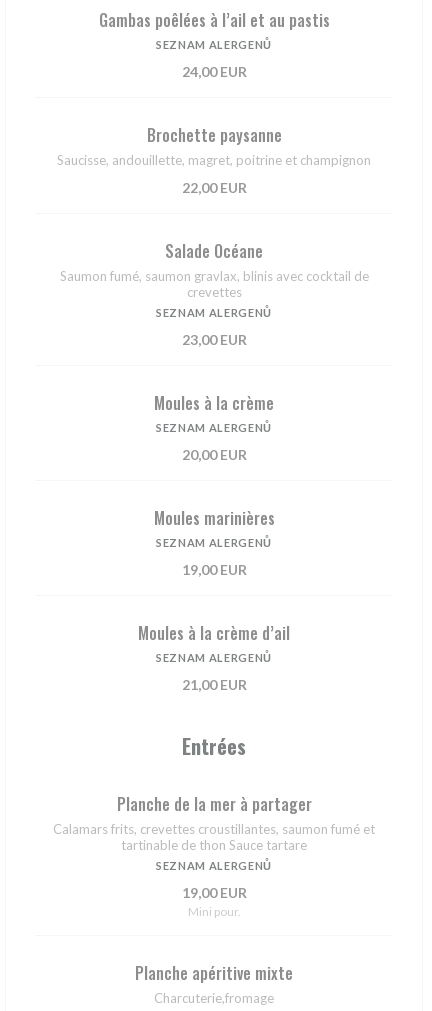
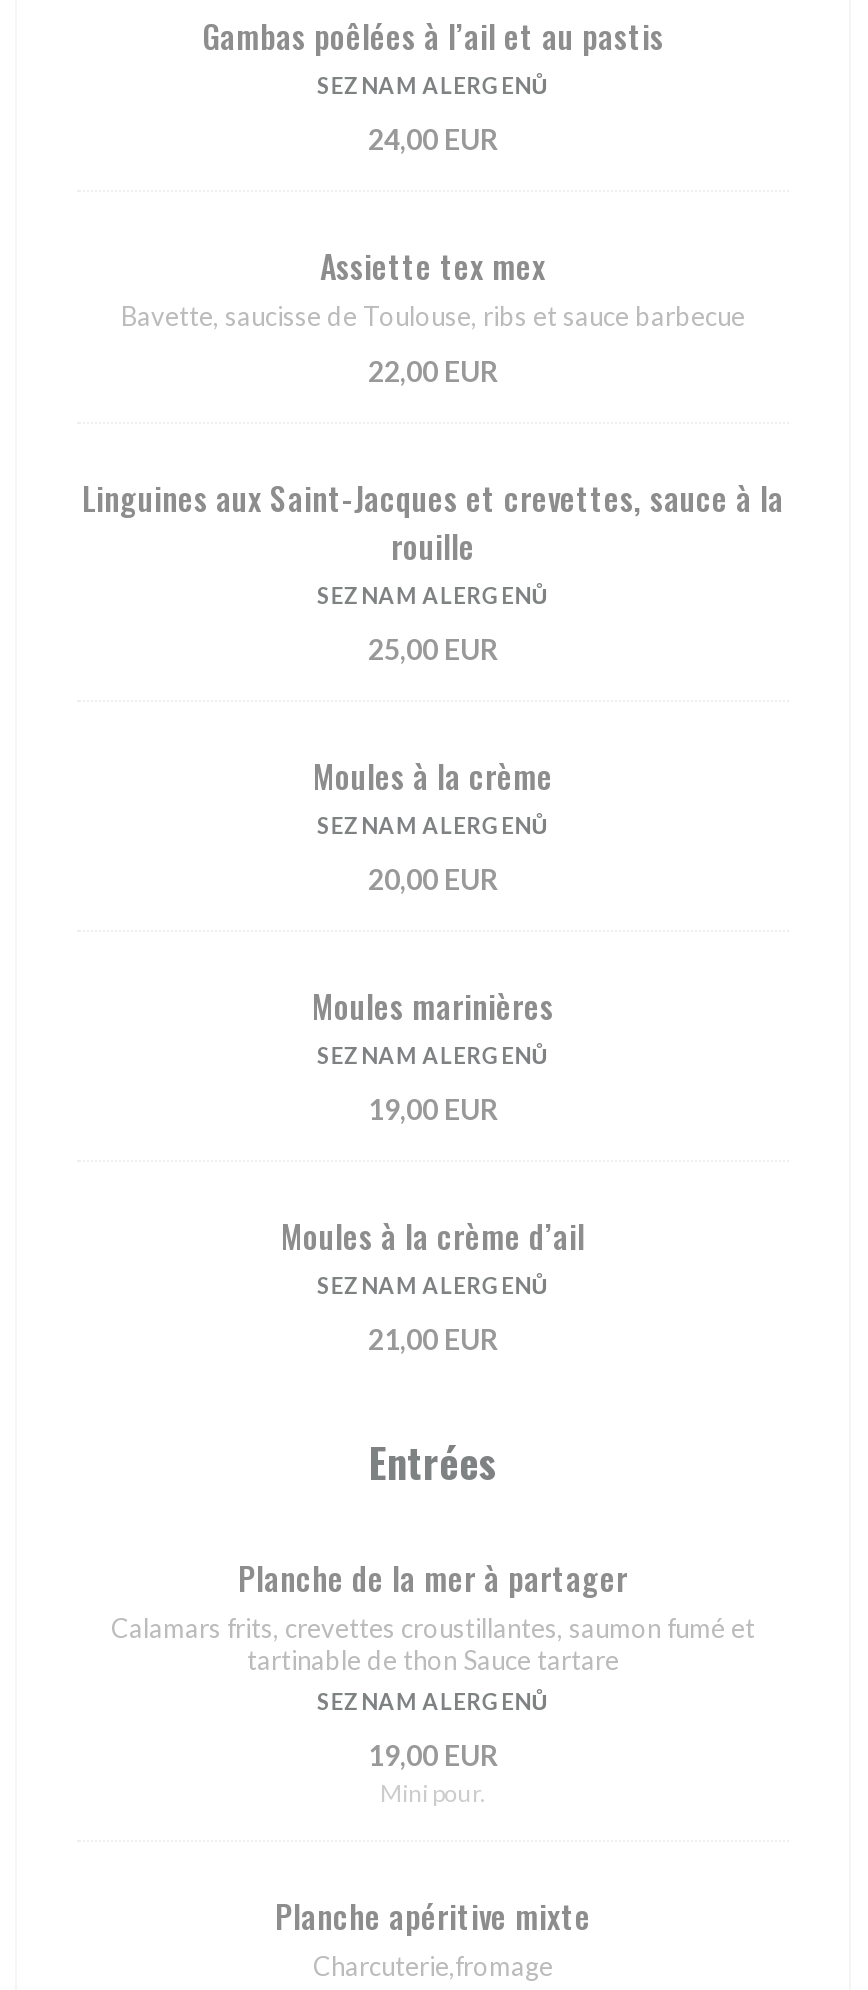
[57,123,371,168] Brochette paysanne | Saucisse, andouillette, magret, poitrine et champignon -> [121,241,745,331] Assiette tex mex | Bavette, saucisse de Toulouse, ribs et sauce barbecue
[59,239,368,300] Salade Océane | Saumon fumé, saumon gravlax, blinis avec cocktail de | crevettes -> [82,473,784,569] Linguines aux Saint-Jacques et crevettes, sauce à la | rouille
[181,331,246,348] 23,00 EUR -> [368,631,498,665] 25,00 EUR

